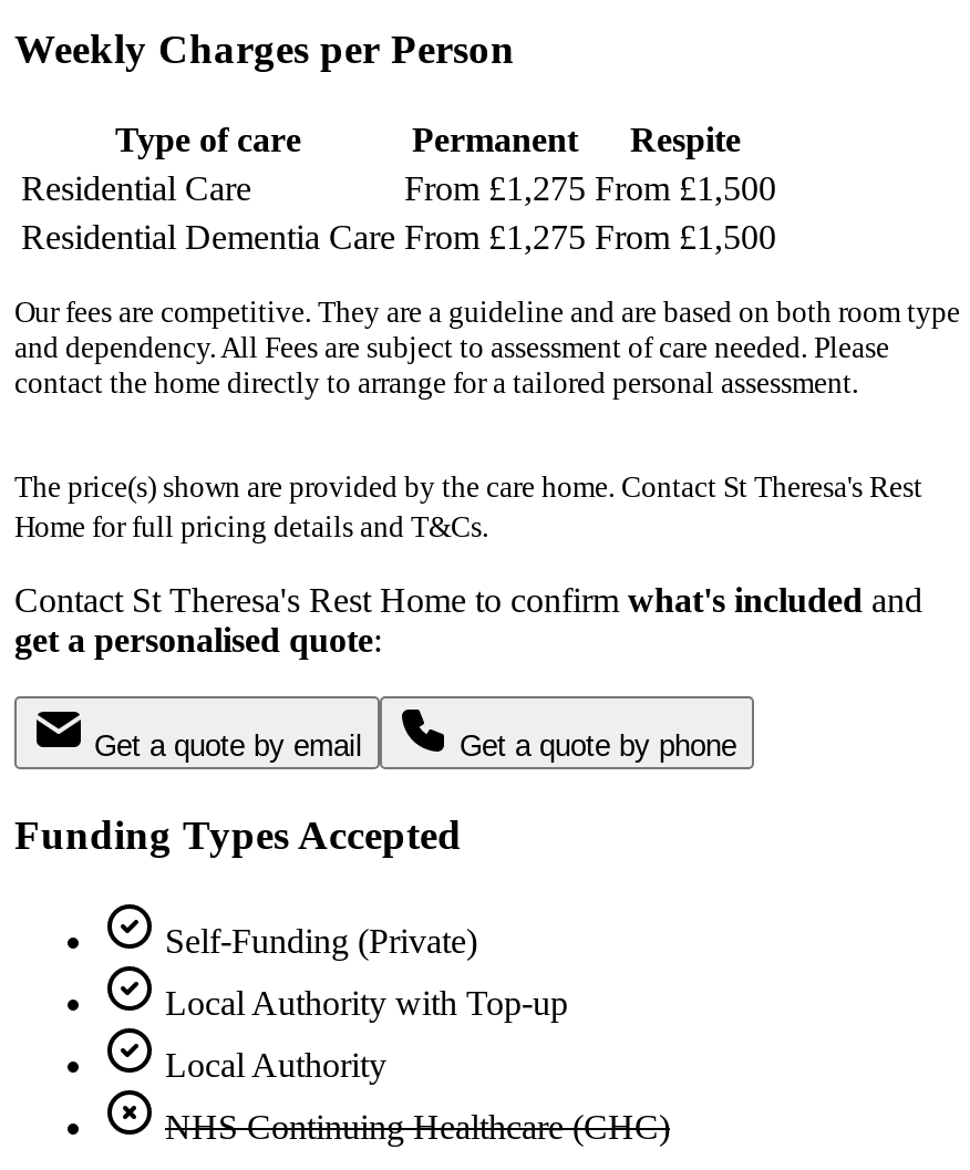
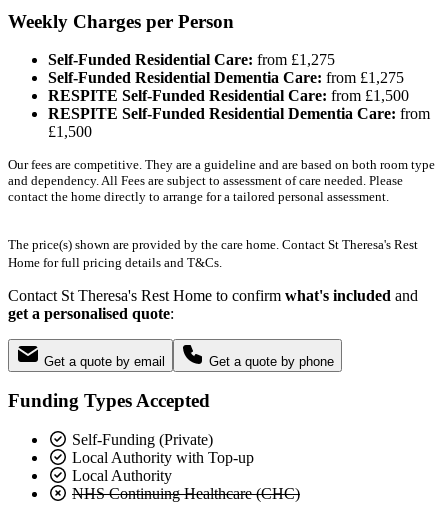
[21,121,776,256] Type of care | Permanent | Respite | Residential Care | From £1,275 From £1,500 | Residential Dementia Care From £1,275 From £1,500 -> [48,51,430,140] Self-Funded Residential Care: from £1,275 | Self-Funded Residential Dementia Care: from £1,275 | RESPITE Self-Funded Residential Care: from £1,500 | RESPITE Self-Funded Residential Dementia Care: from | £1,500
moved [14,294,960,857] -> [8,157,435,411]: Our fees are competitive. They are a guideline and are based on both room type | and dependency. All Fees are subject to assessment of care needed. Please | contact the home directly to arrange for a tailored personal assessment. | ... | Get a quote by phone | Funding Types Accepted

